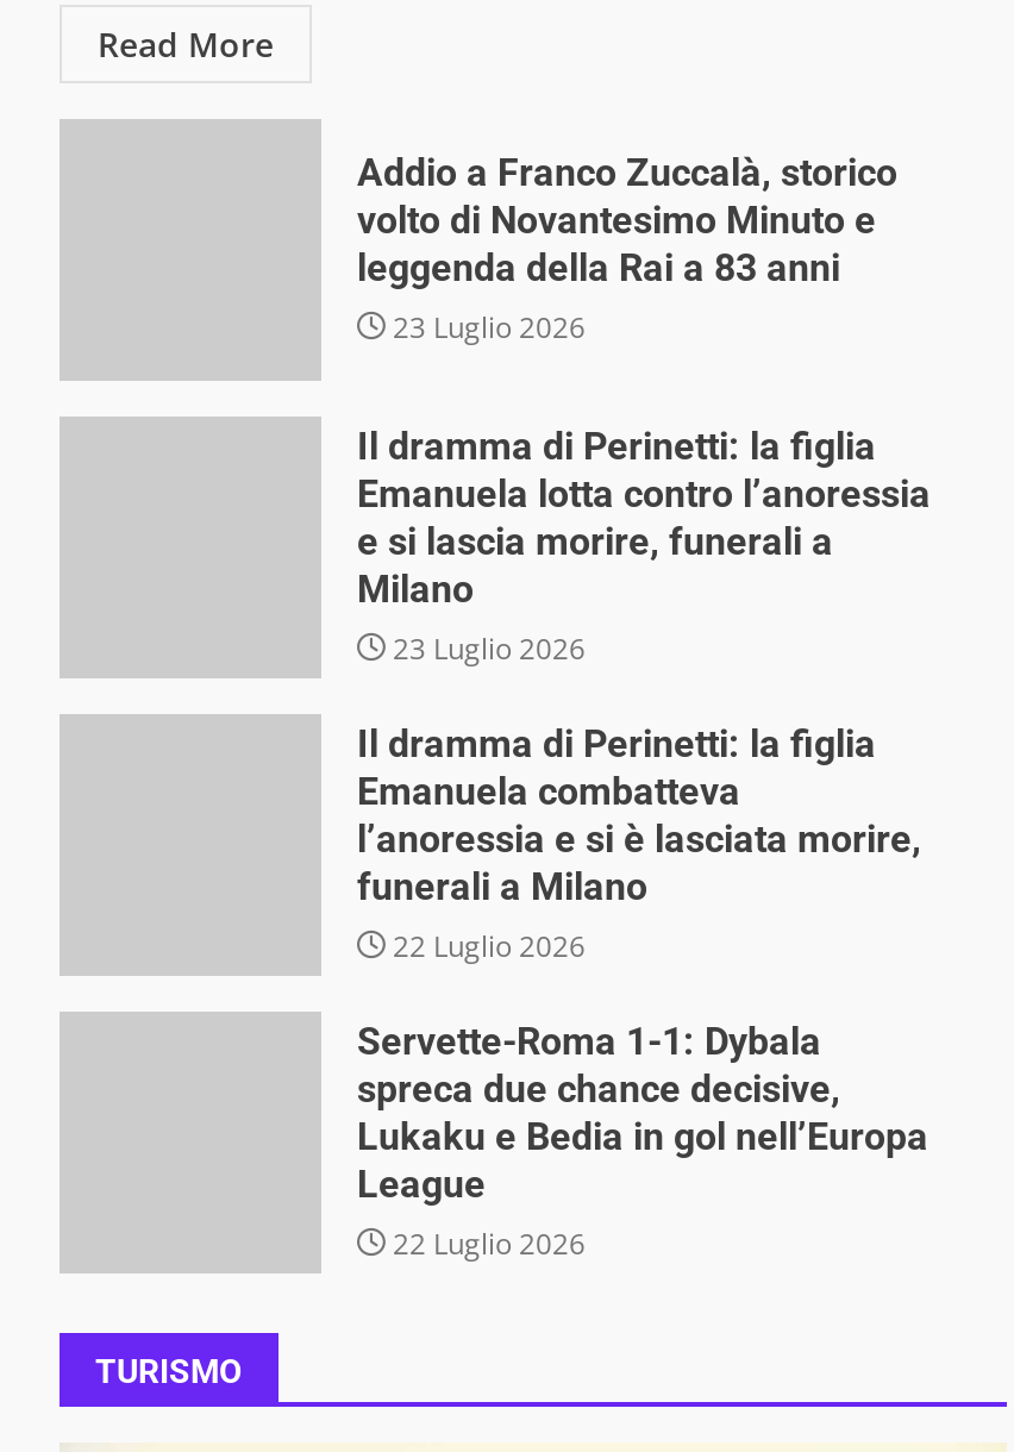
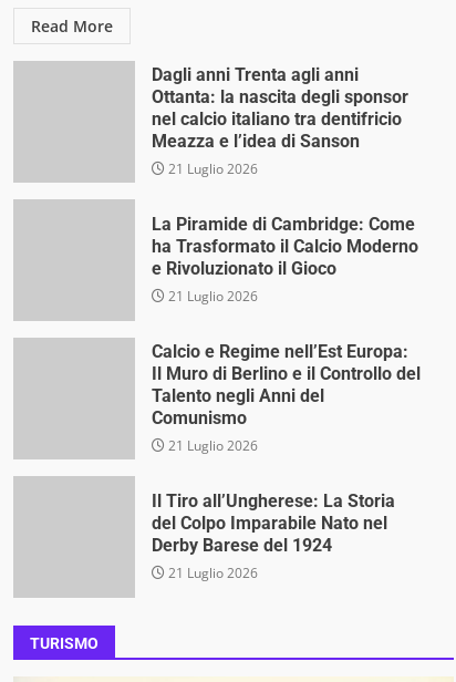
[357,149,897,347] Addio a Franco Zuccalà, storico | volto di Novantesimo Minuto e | leggenda della Rai a 83 anni | 23 Luglio 2026 -> [152,64,408,178] Dagli anni Trenta agli anni | Ottanta: la nascita degli sponsor | nel calcio italiano tra dentifricio | Meazza e l’idea di Sanson | 21 Luglio 2026
[357,423,931,668] Il dramma di Perinetti: la figlia | Emanuela lotta contro l’anoressia | e si lascia morire, funerali a | Milano | 23 Luglio 2026 -> [152,213,418,305] La Piramide di Cambridge: Come | ha Trasformato il Calcio Moderno | e Rivoluzionato il Gioco | 21 Luglio 2026
[357,721,921,966] Il dramma di Perinetti: la figlia | Emanuela combatteva | l’anoressia e si è lasciata morire, | funerali a Milano | 22 Luglio 2026 -> [152,341,421,455] Calcio e Regime nell’Est Europa: | Il Muro di Berlino e il Controllo del | Talento negli Anni del | Comunismo | 21 Luglio 2026
[357,1018,928,1263] Servette-Roma 1-1: Dybala | spreca due chance decisive, | Lukaku e Bedia in gol nell’Europa | League | 22 Luglio 2026 -> [152,490,395,582] Il Tiro all’Ungherese: La Storia | del Colpo Imparabile Nato nel | Derby Barese del 1924 | 21 Luglio 2026

